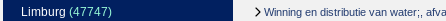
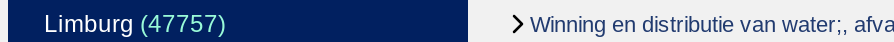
[21,5,112,19] Limburg (47747) -> [44,10,226,38] Limburg (47757)

